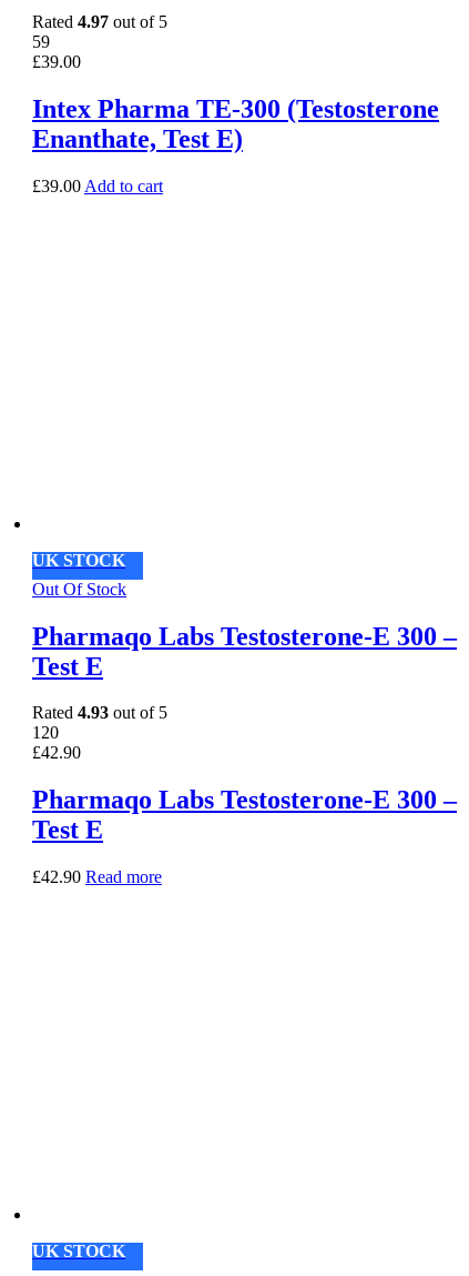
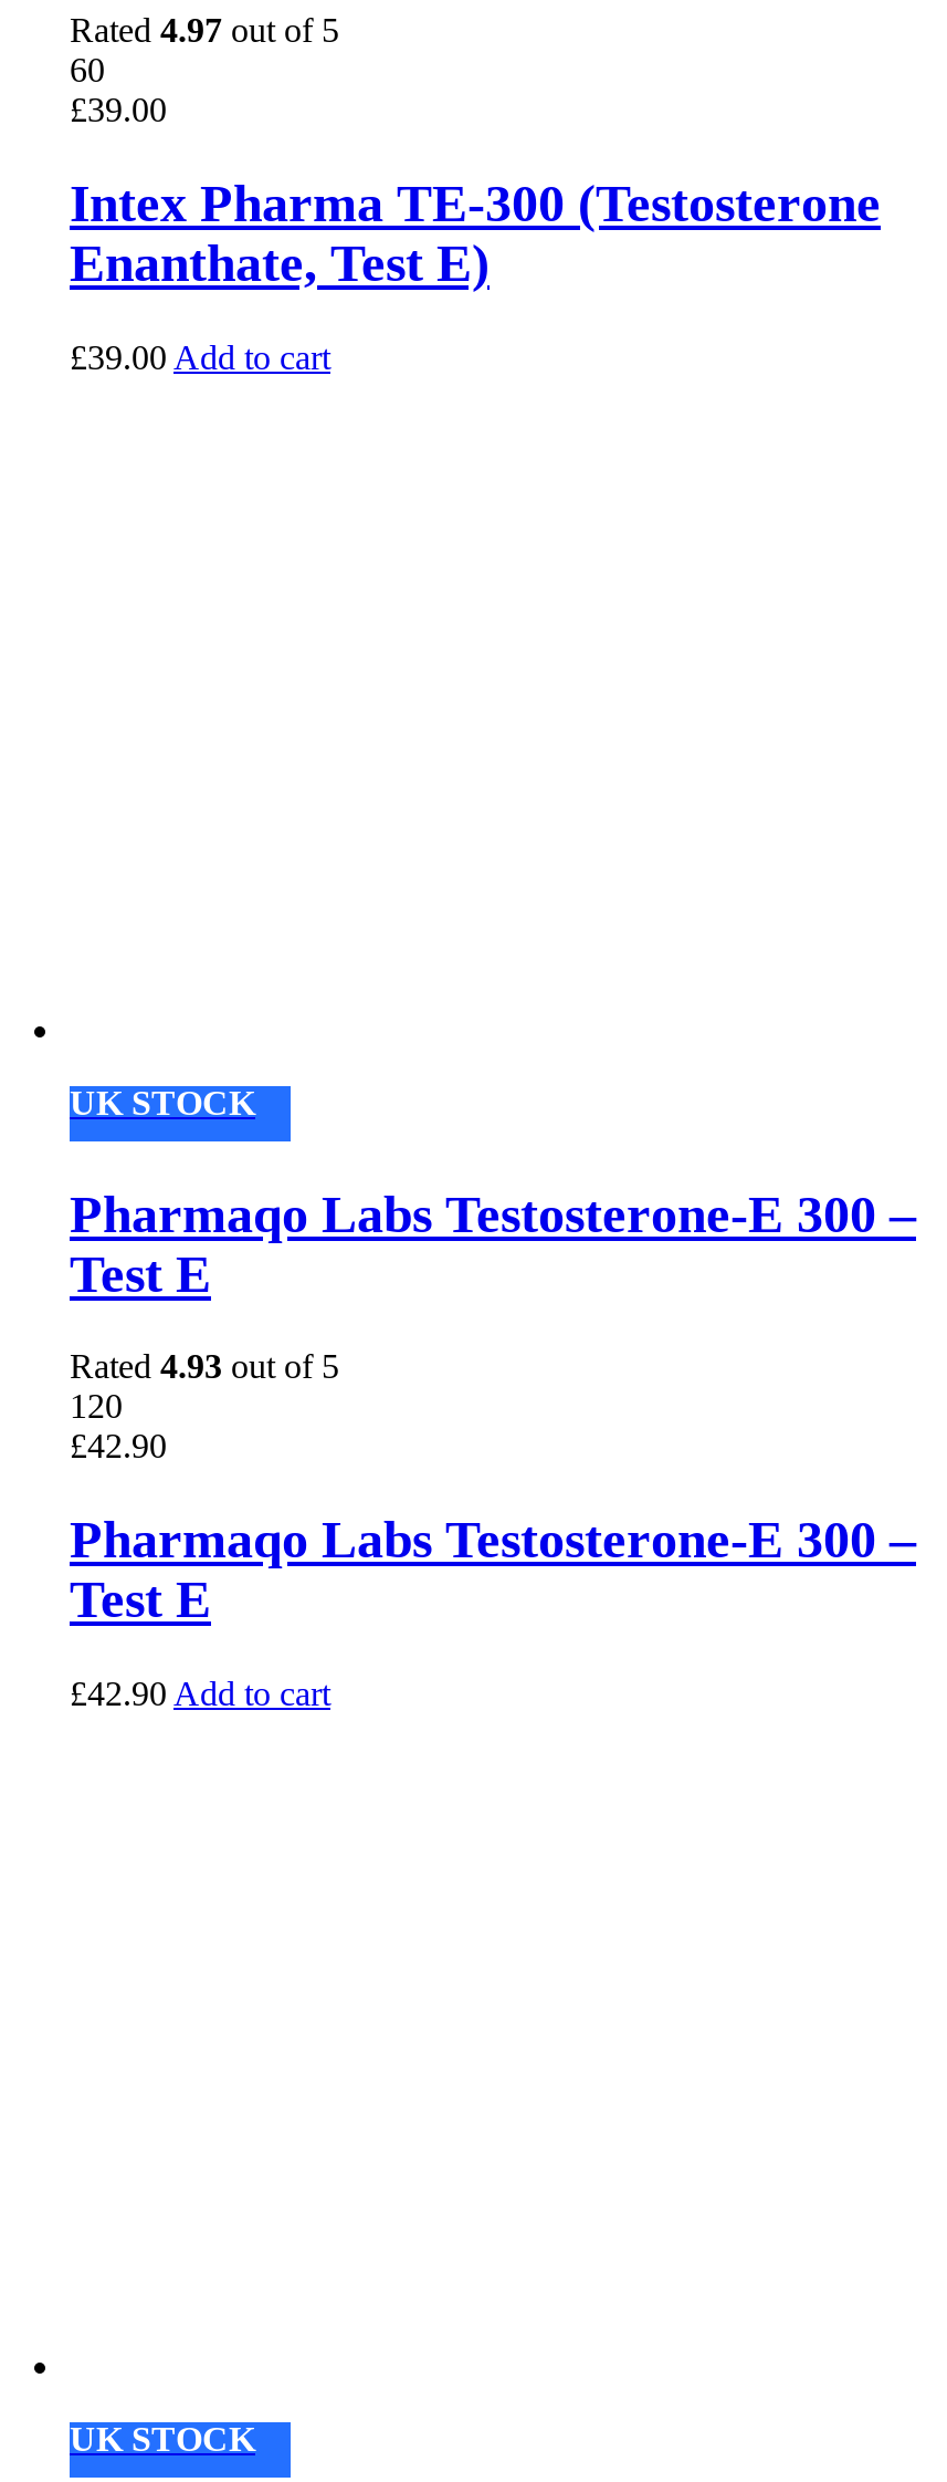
[32,32,50,51] 59 -> [70,50,105,88] 60
[32,579,126,598] Out Of Stock -> none
[32,868,162,887] £42.90 Read more -> [70,1675,330,1713] £42.90 Add to cart

